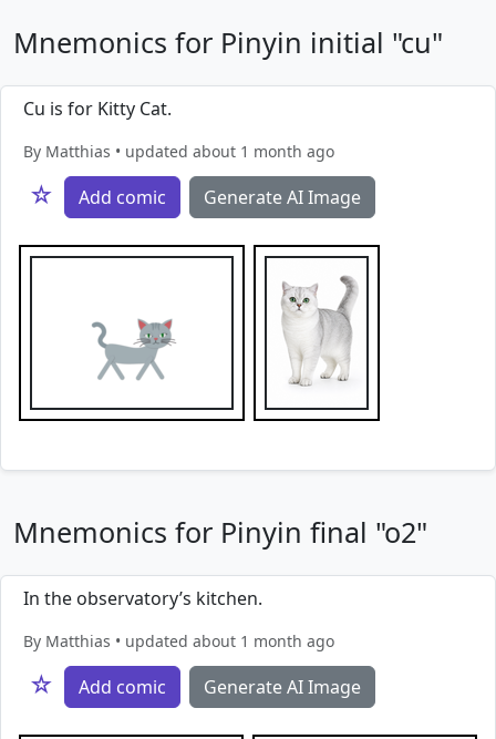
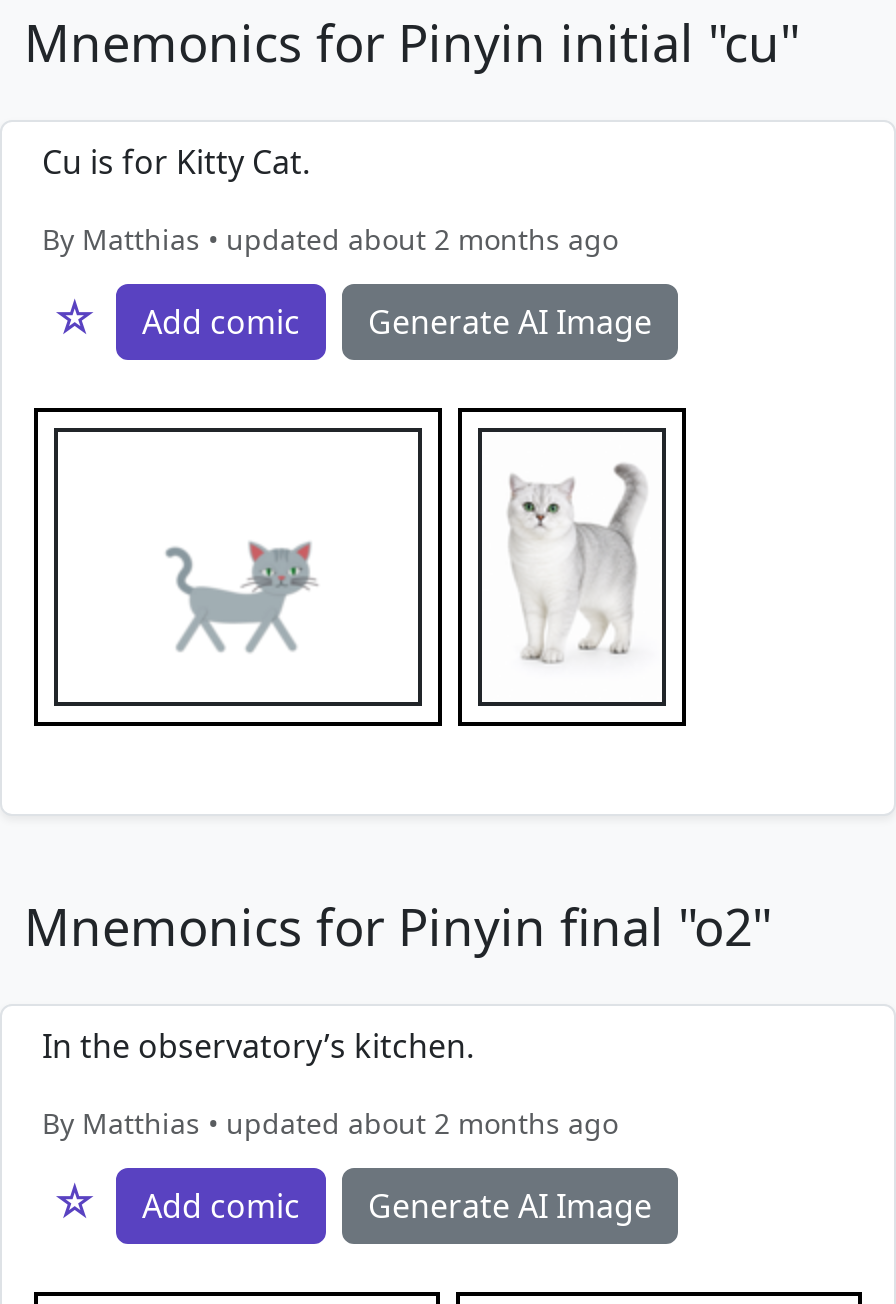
[23,141,334,162] By Matthias • updated about 1 month ago -> [42,220,618,258] By Matthias • updated about 2 months ago
[23,630,334,651] By Matthias • updated about 1 month ago -> [42,1104,618,1142] By Matthias • updated about 2 months ago

